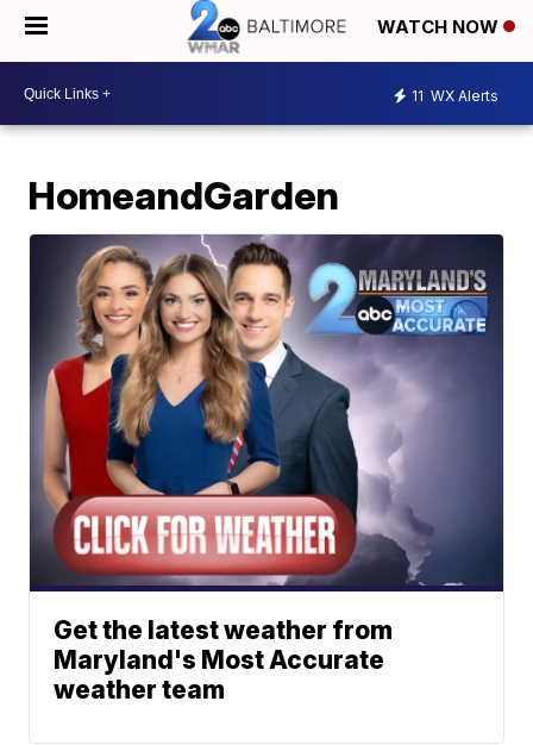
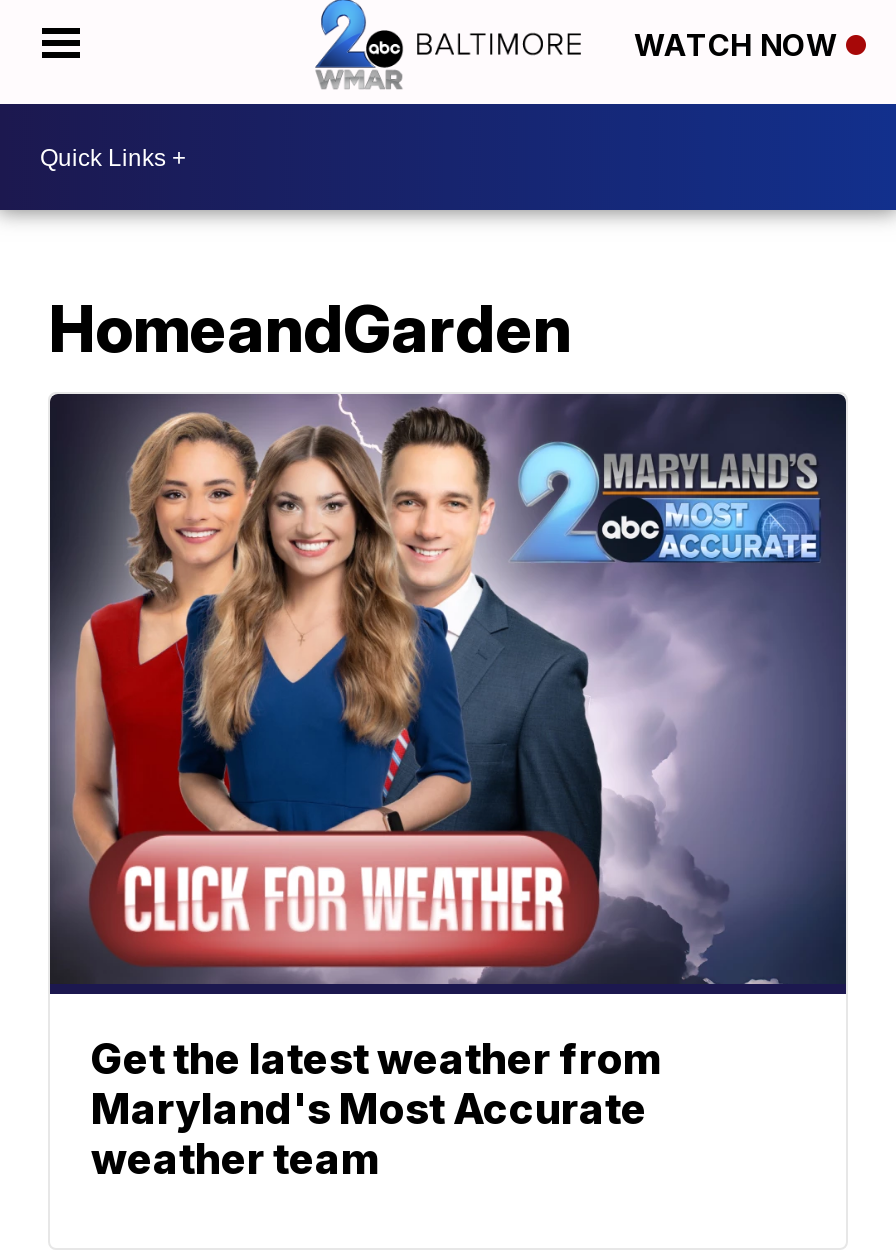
[412,86,498,104] 11 WX Alerts -> none

